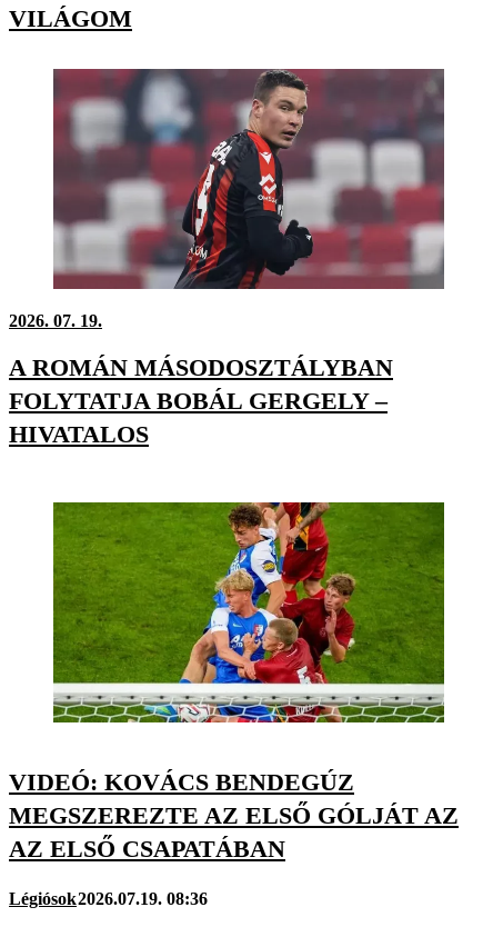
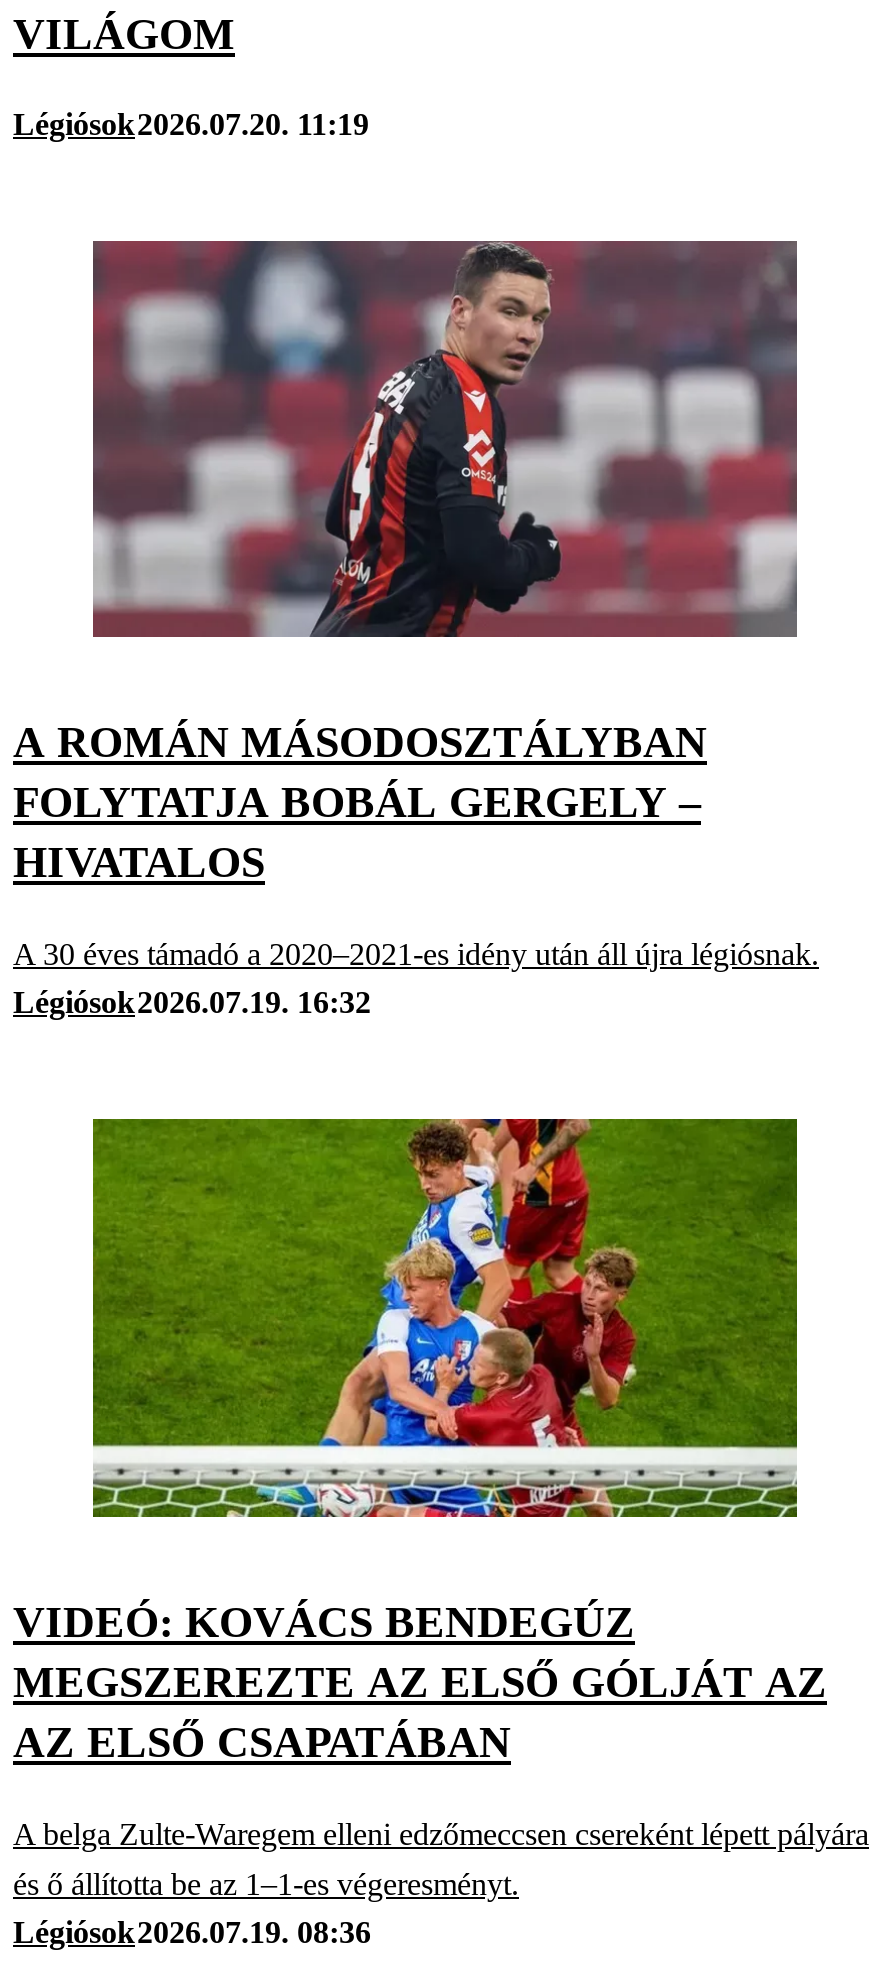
[52,68,445,310] [image] -> [91,204,799,640] [image]
[9,311,102,330] 2026. 07. 19. -> [13,106,369,140] Légiósok2026.07.20. 11:19
none -> [13,938,819,1020] A 30 éves támadó a 2020–2021-es idény után áll újra légiósnak. | Légiósok2026.07.19. 16:32
none -> [13,1817,869,1901] A belga Zulte-Waregem elleni edzőmeccsen csereként lépett pályára | és ő állította be az 1–1-es végeresményt.

